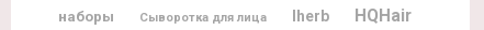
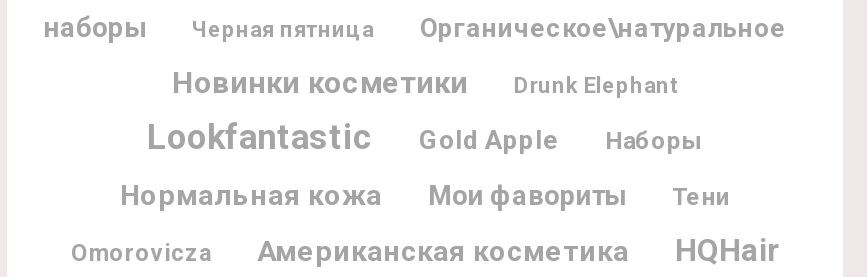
[139,8,329,25] Сыворотка для лица | Iherb -> [71,14,786,268] Черная пятница | Органическое\натуральное | Новинки косметики | Drunk Elephant | Lookfantastic | Gold Apple | Наборы | Нормальная кожа | Мои фавориты | Тени | Omorovicza | Американская косметика

